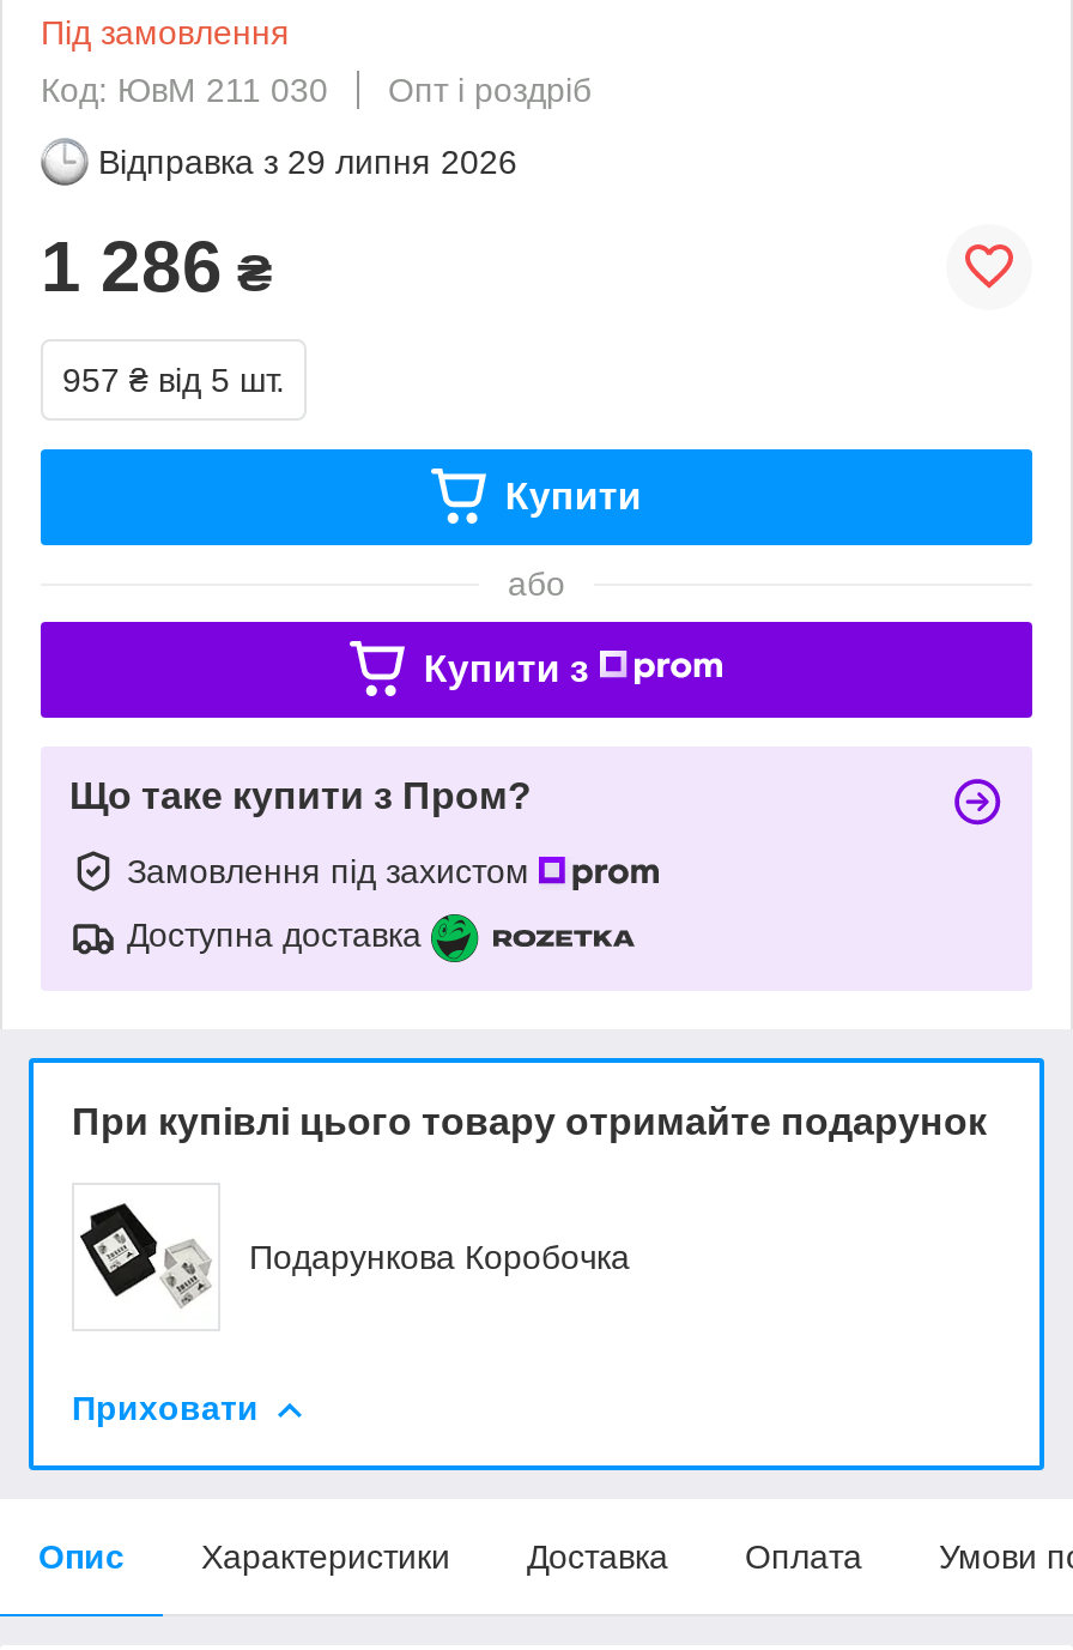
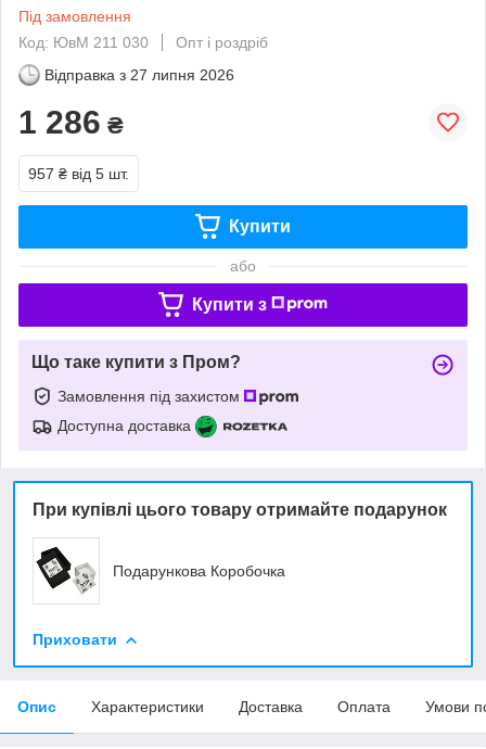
[98,142,517,180] Відправка з 29 липня 2026 -> [44,66,234,83] Відправка з 27 липня 2026

